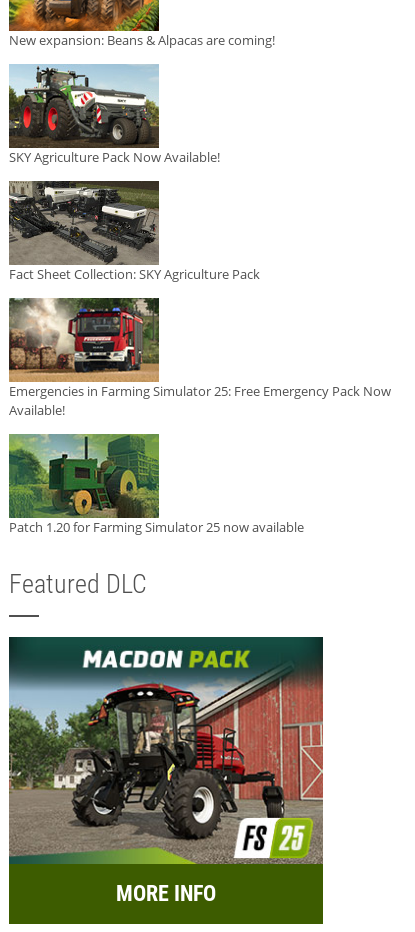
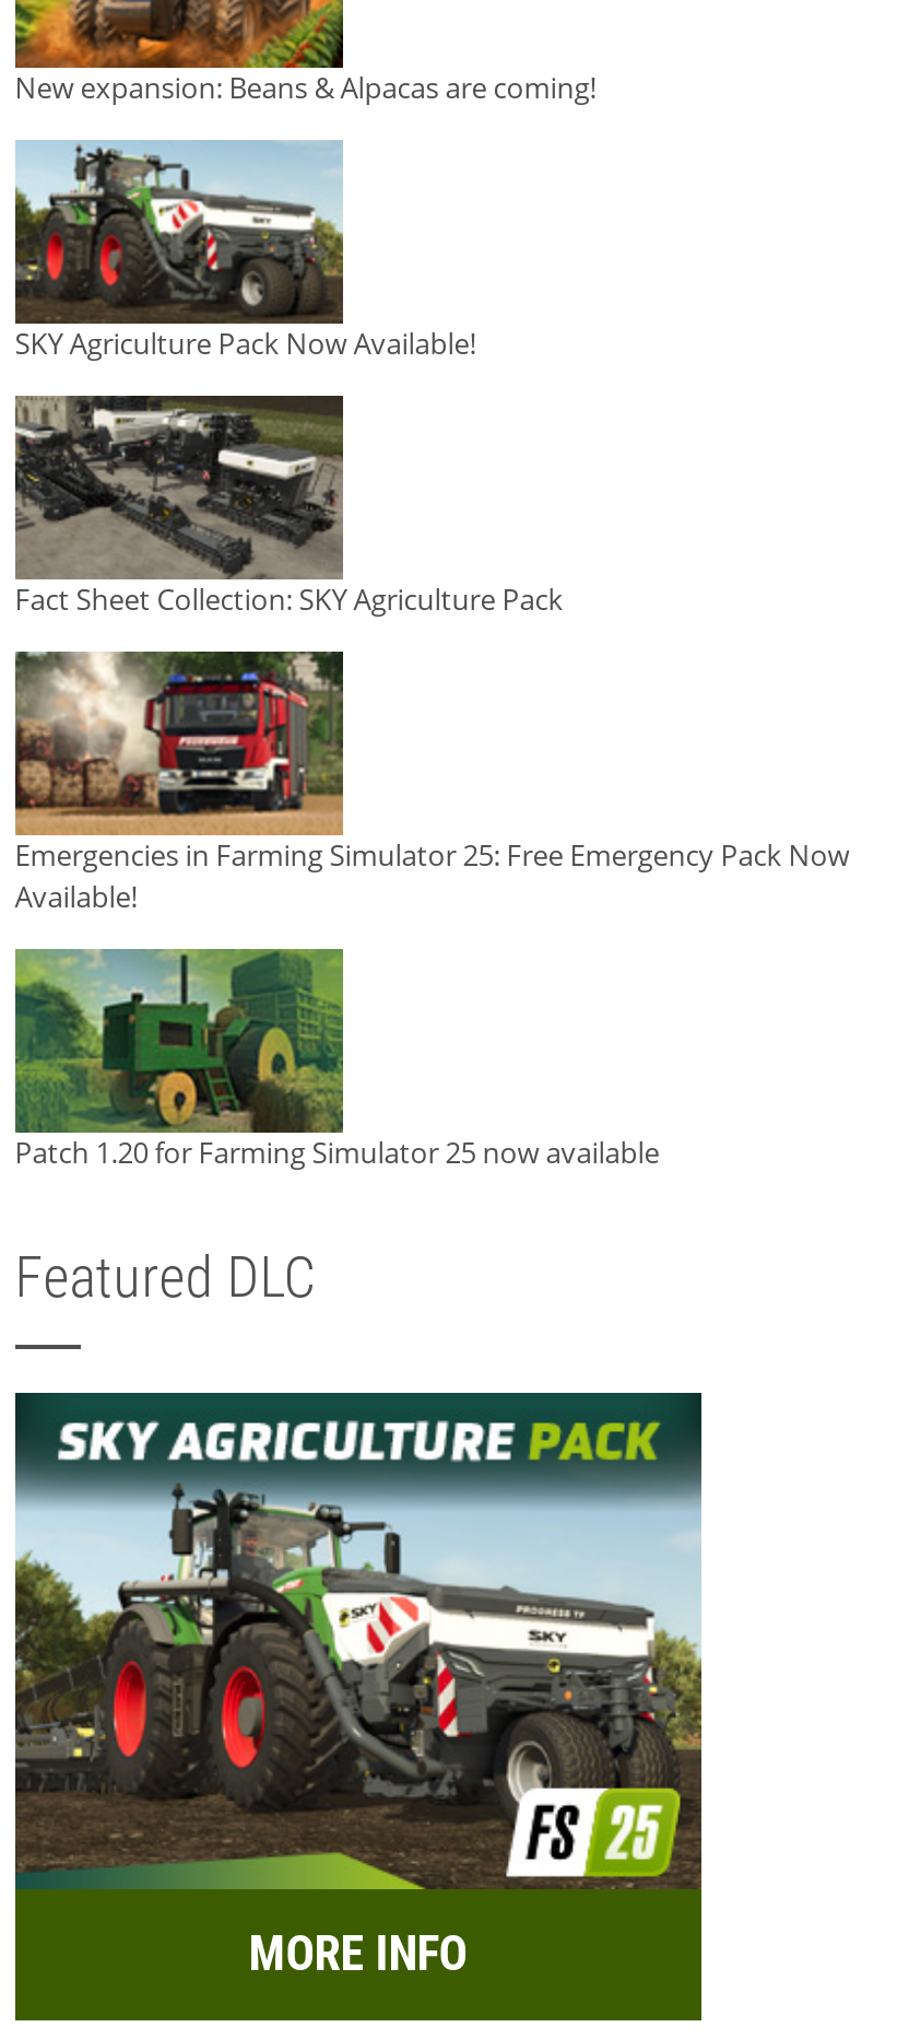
[8,650,324,864] [image] -> [13,1419,704,1889] [image]

